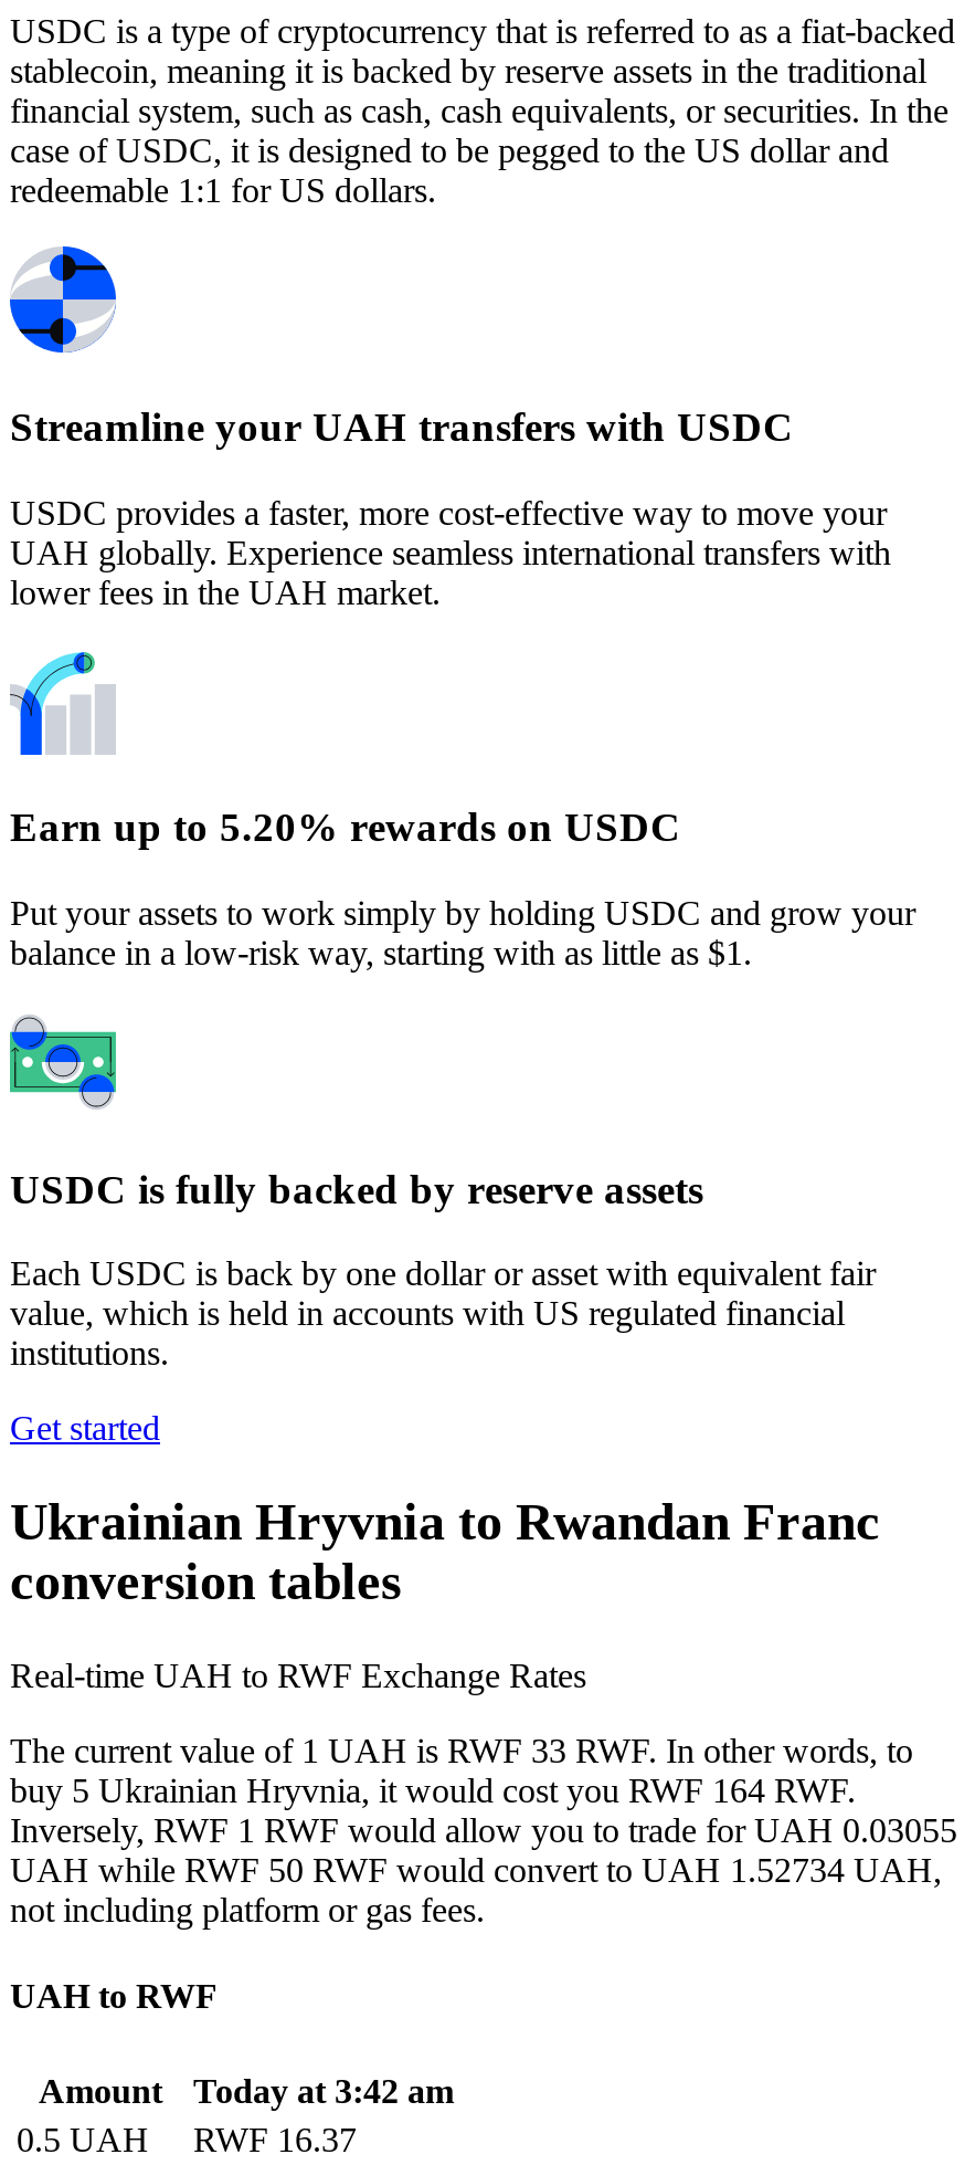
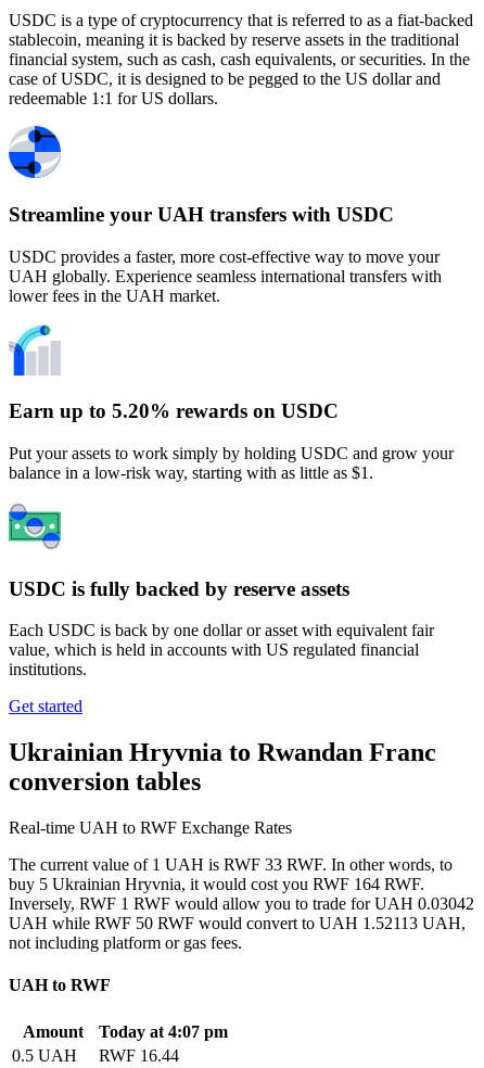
[10,1812,957,1849] Inversely, RWF 1 RWF would allow you to trade for UAH 0.03055 -> [9,895,474,913] Inversely, RWF 1 RWF would allow you to trade for UAH 0.03042
[10,1852,942,1889] UAH while RWF 50 RWF would convert to UAH 1.52734 UAH, -> [9,914,466,933] UAH while RWF 50 RWF would convert to UAH 1.52113 UAH,
[39,2072,454,2109] Amount Today at 3:42 am -> [23,1022,228,1041] Amount Today at 4:07 pm
[17,2120,357,2158] 0.5 UAH RWF 16.37 -> [12,1046,179,1064] 0.5 UAH RWF 16.44

